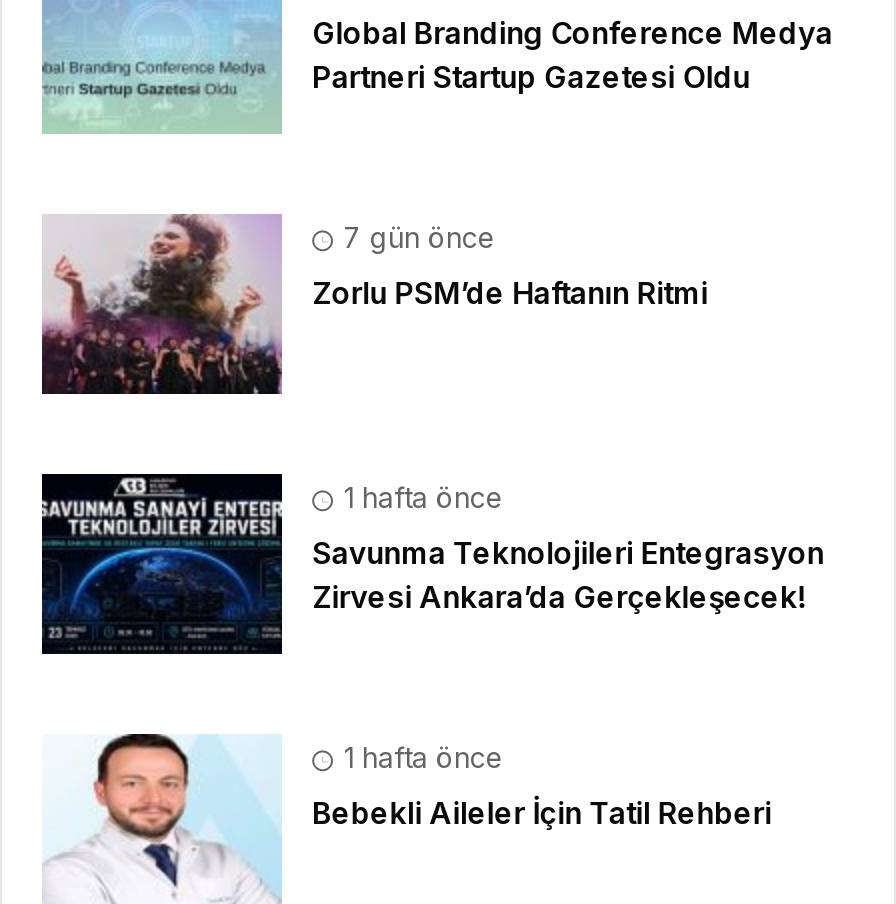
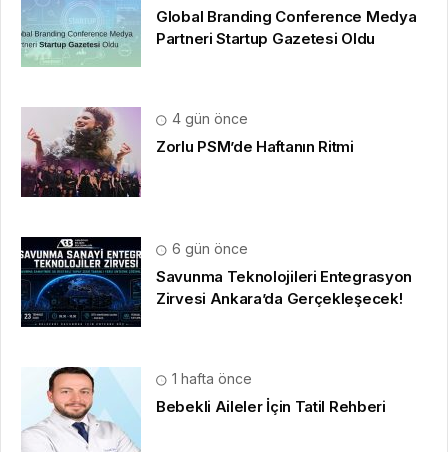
[336,221,496,255] 7 gün önce -> [168,110,248,127] 4 gün önce
[336,481,504,515] 1 hafta önce -> [168,240,248,257] 6 gün önce

